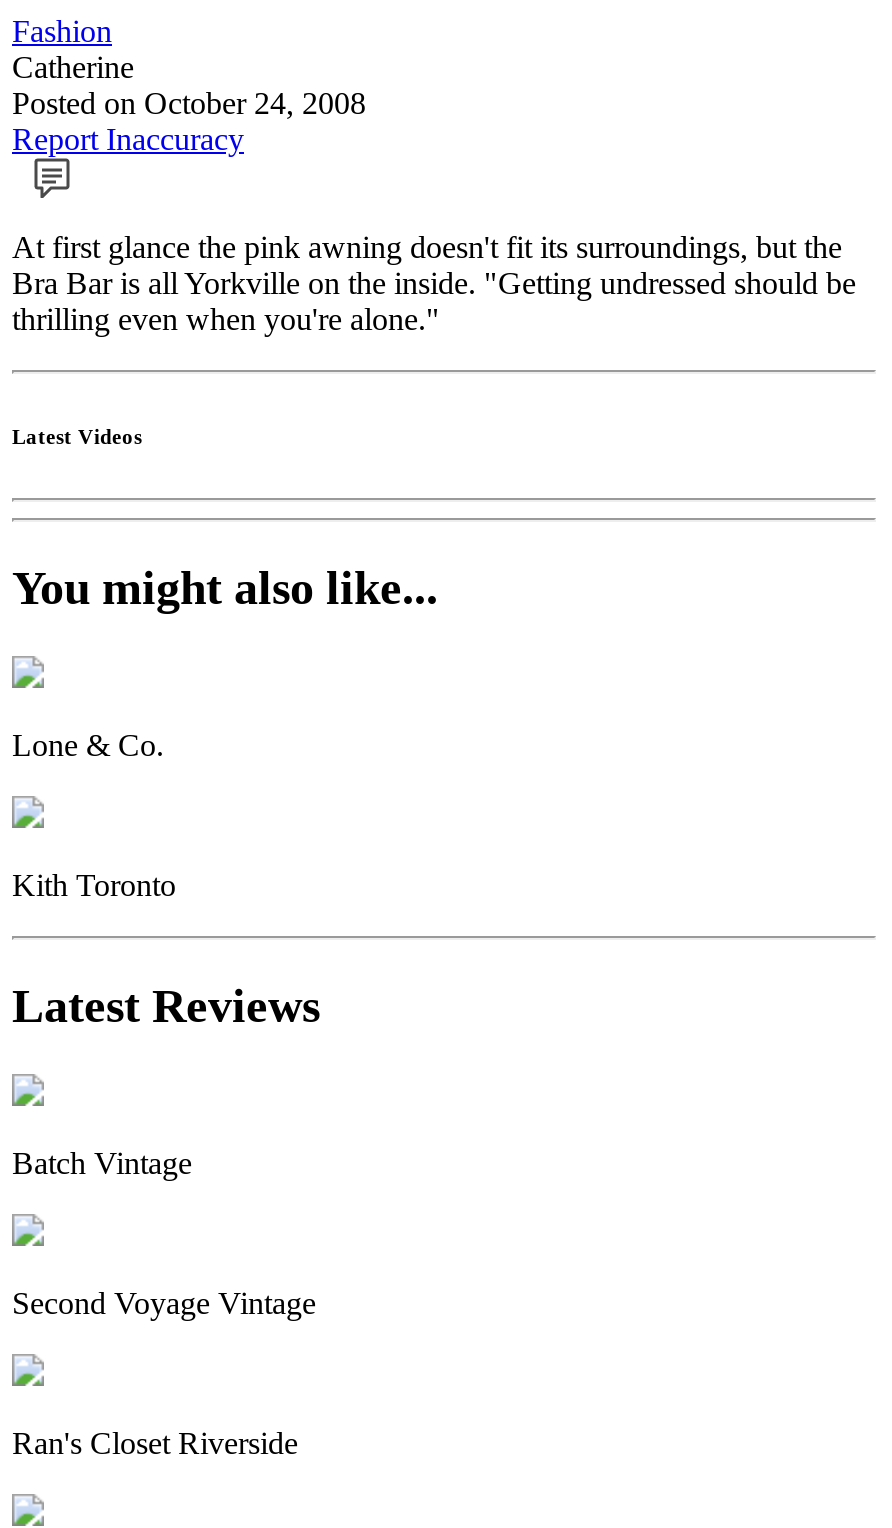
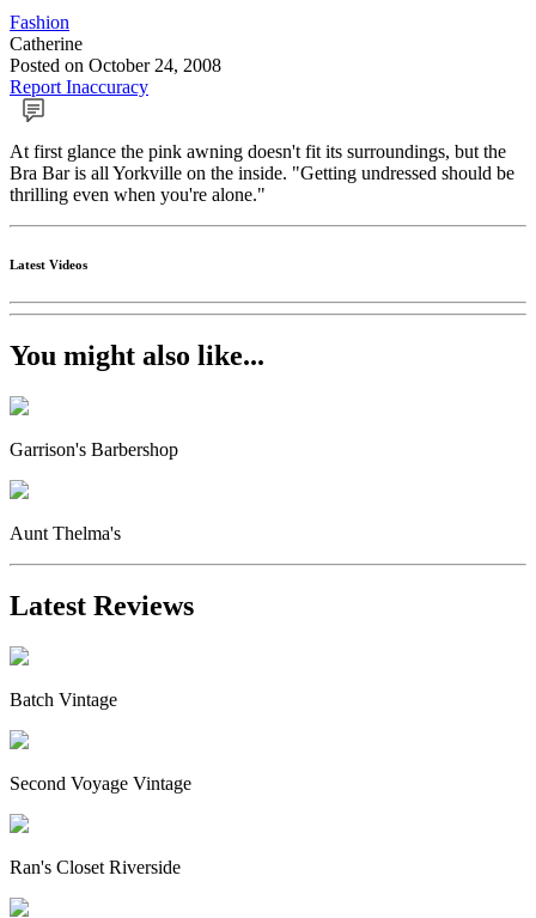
[12,727,164,761] Lone & Co. -> [10,439,178,459] Garrison's Barbershop
[12,867,176,901] Kith Toronto -> [10,523,121,543] Aunt Thelma's

